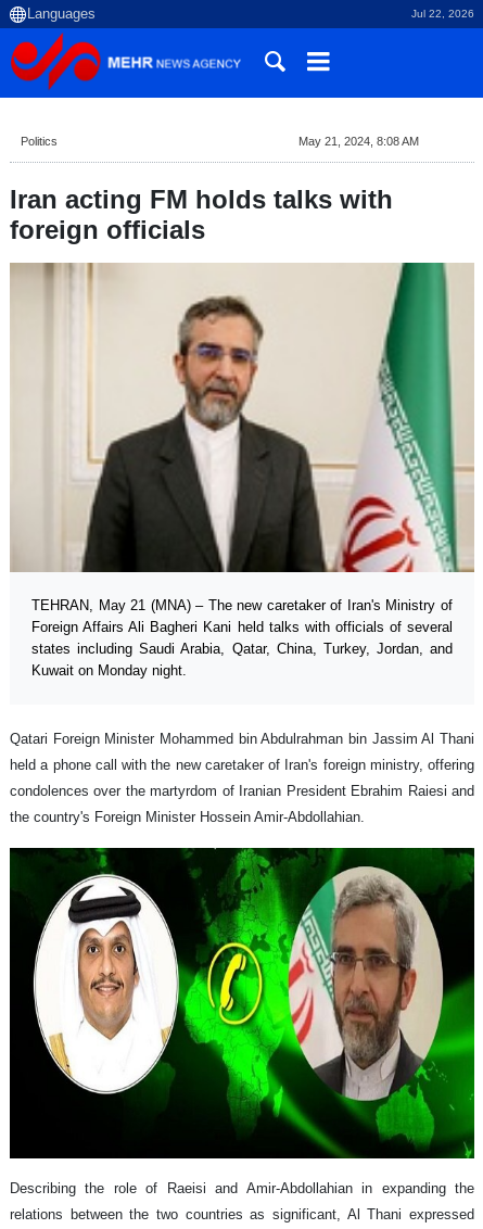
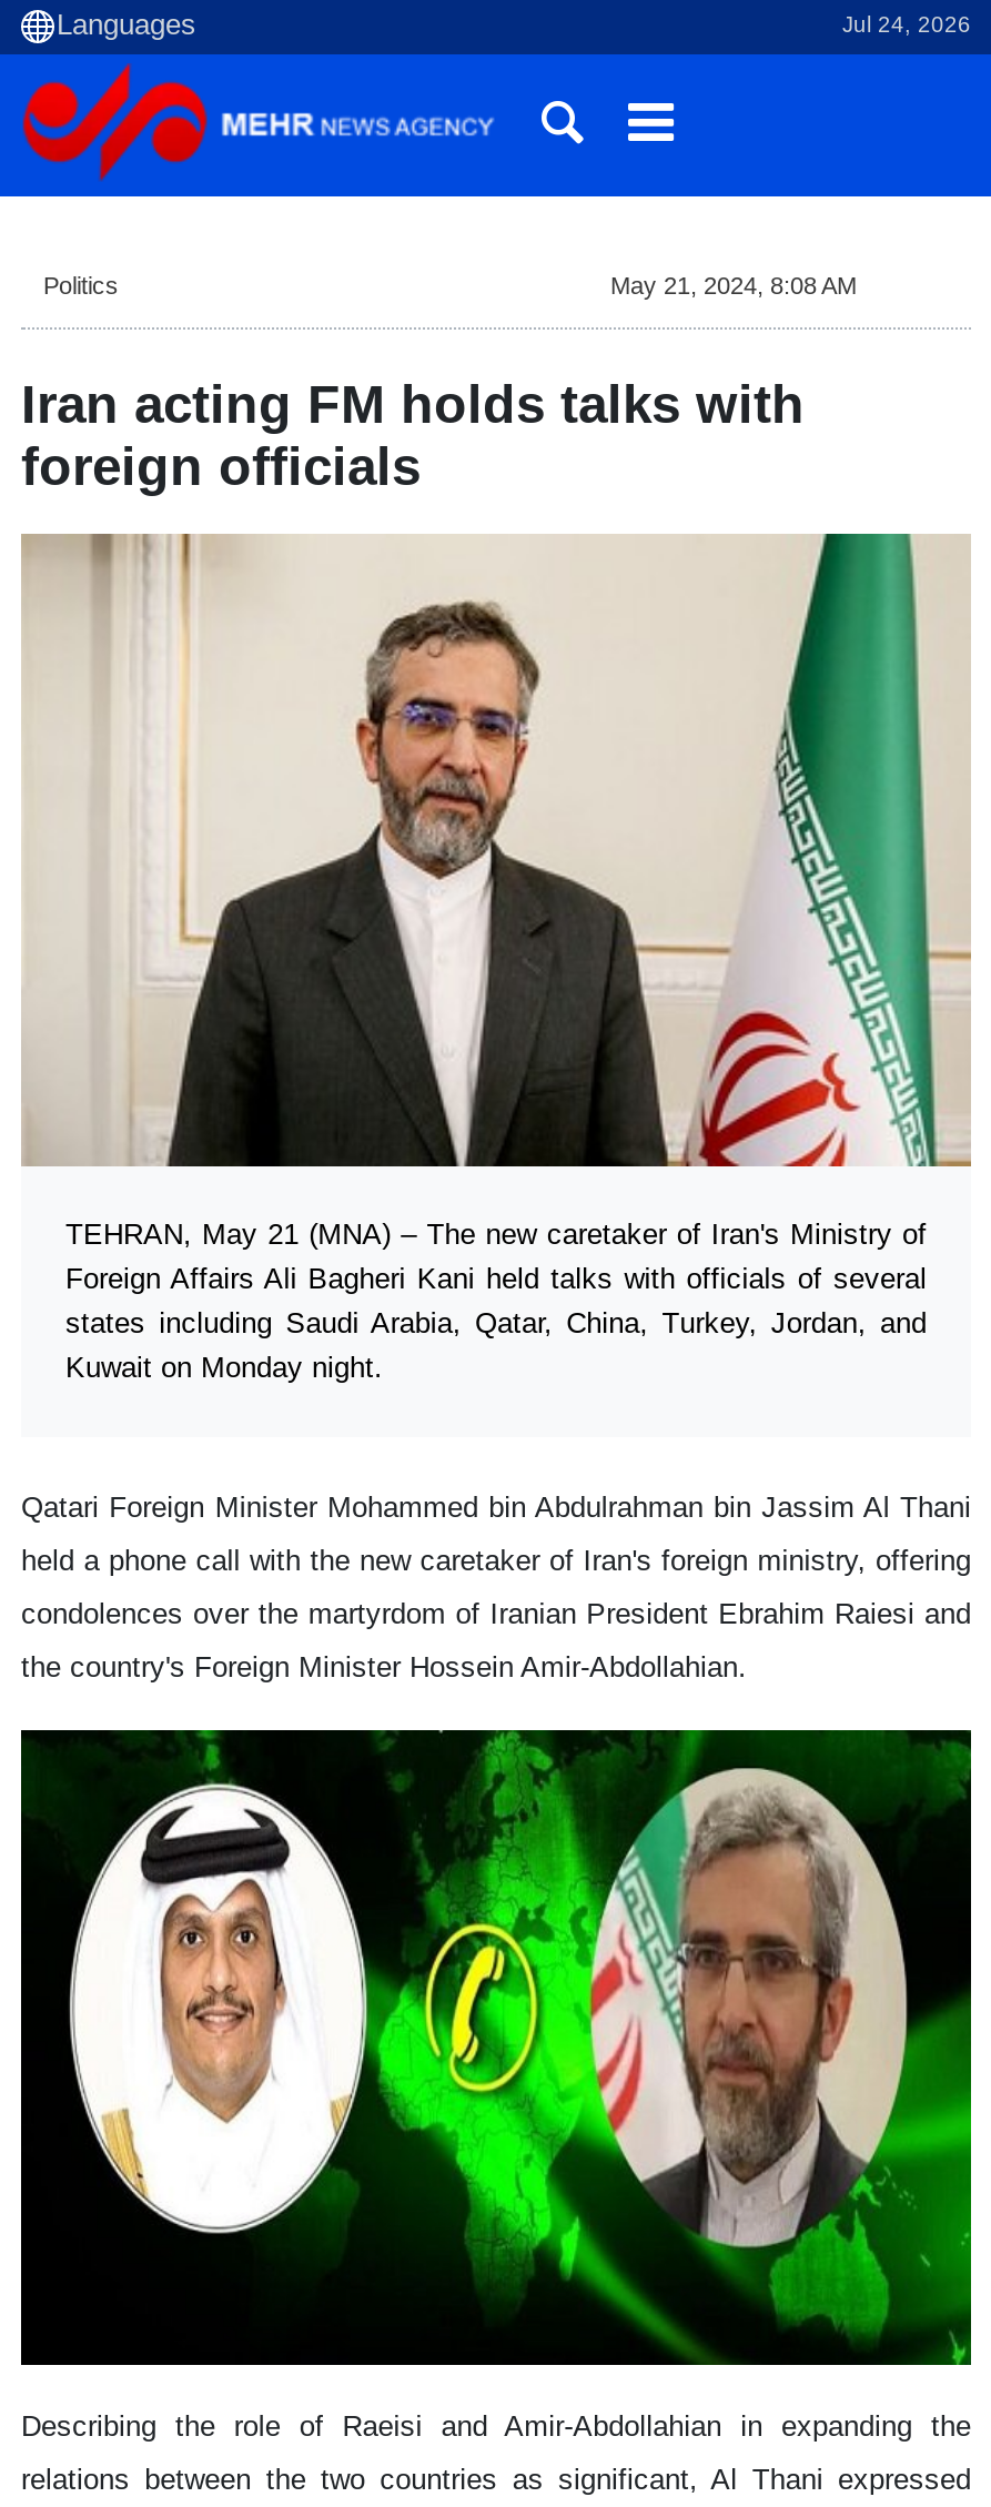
[411,8,474,20] Jul 22, 2026 -> [842,12,971,37] Jul 24, 2026

